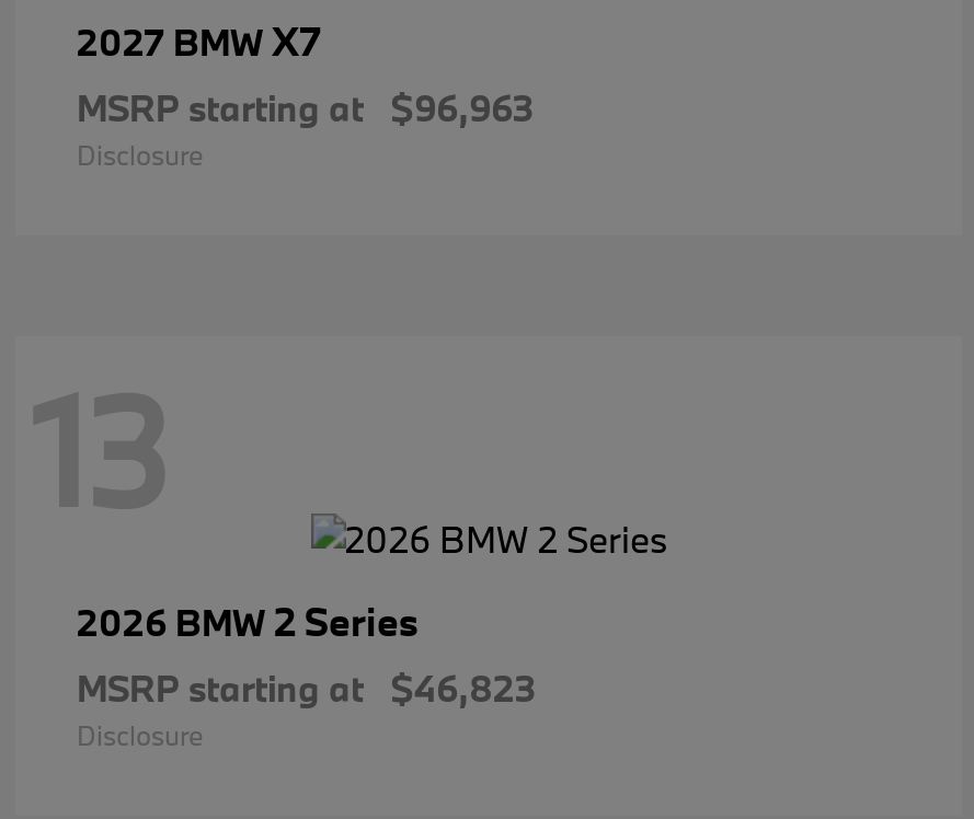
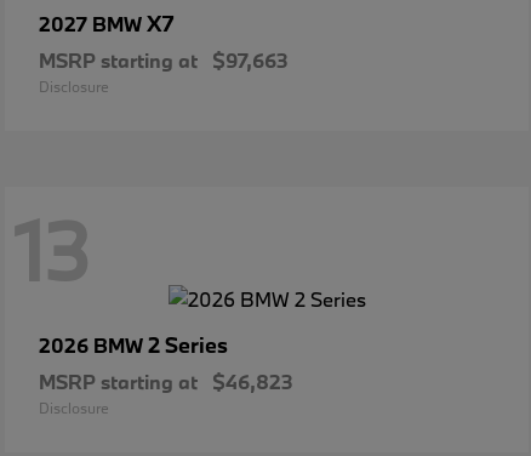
[77,85,535,131] MSRP starting at $96,963 -> [39,48,289,73] MSRP starting at $97,663

